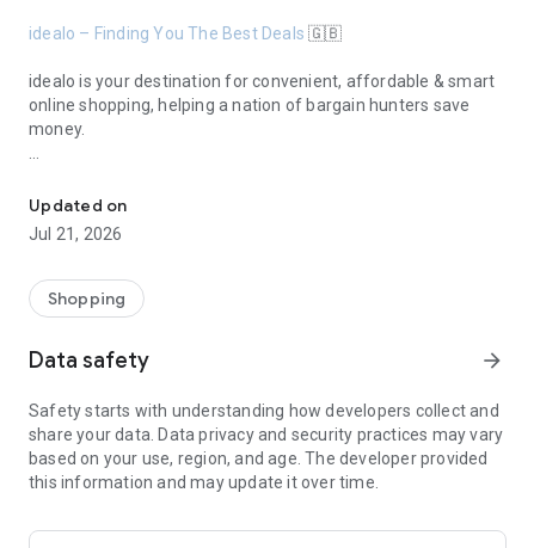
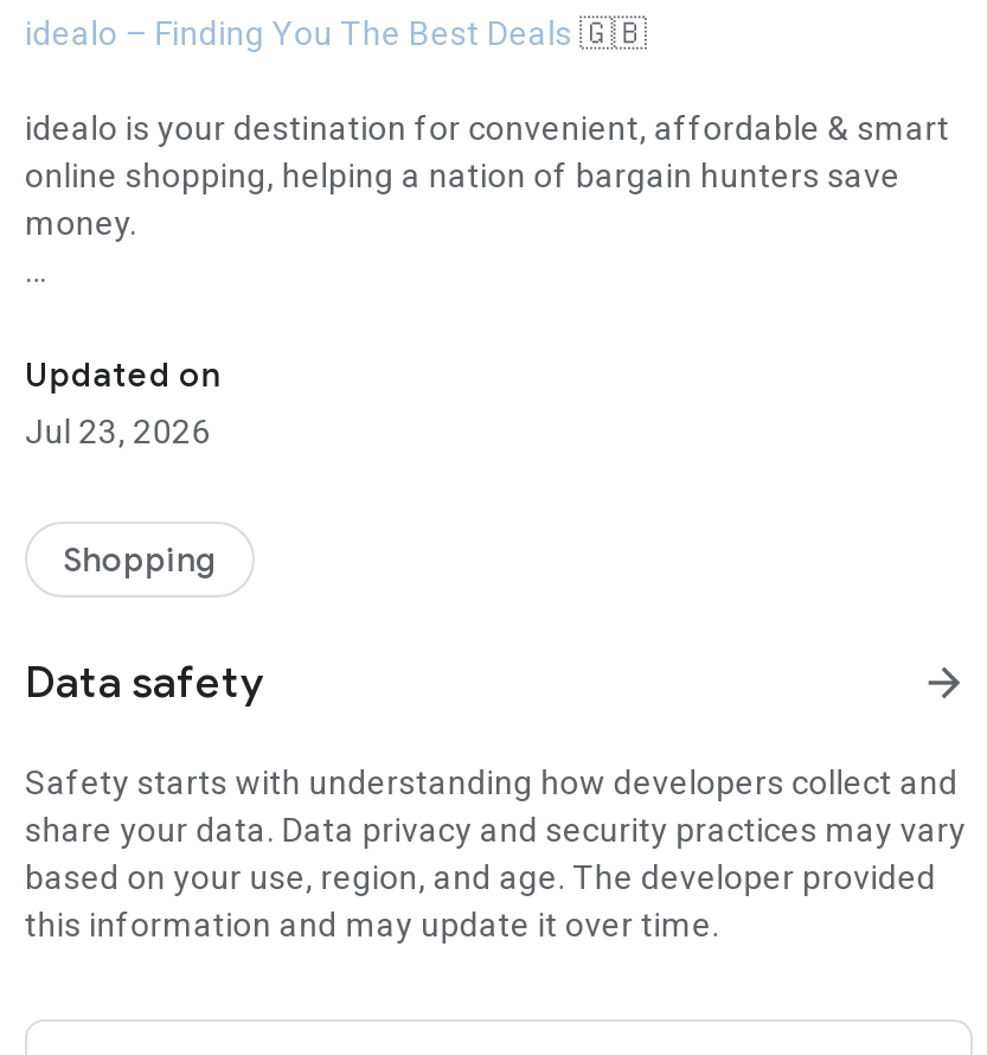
[29,224,122,244] Jul 21, 2026 -> [25,413,211,450] Jul 23, 2026

